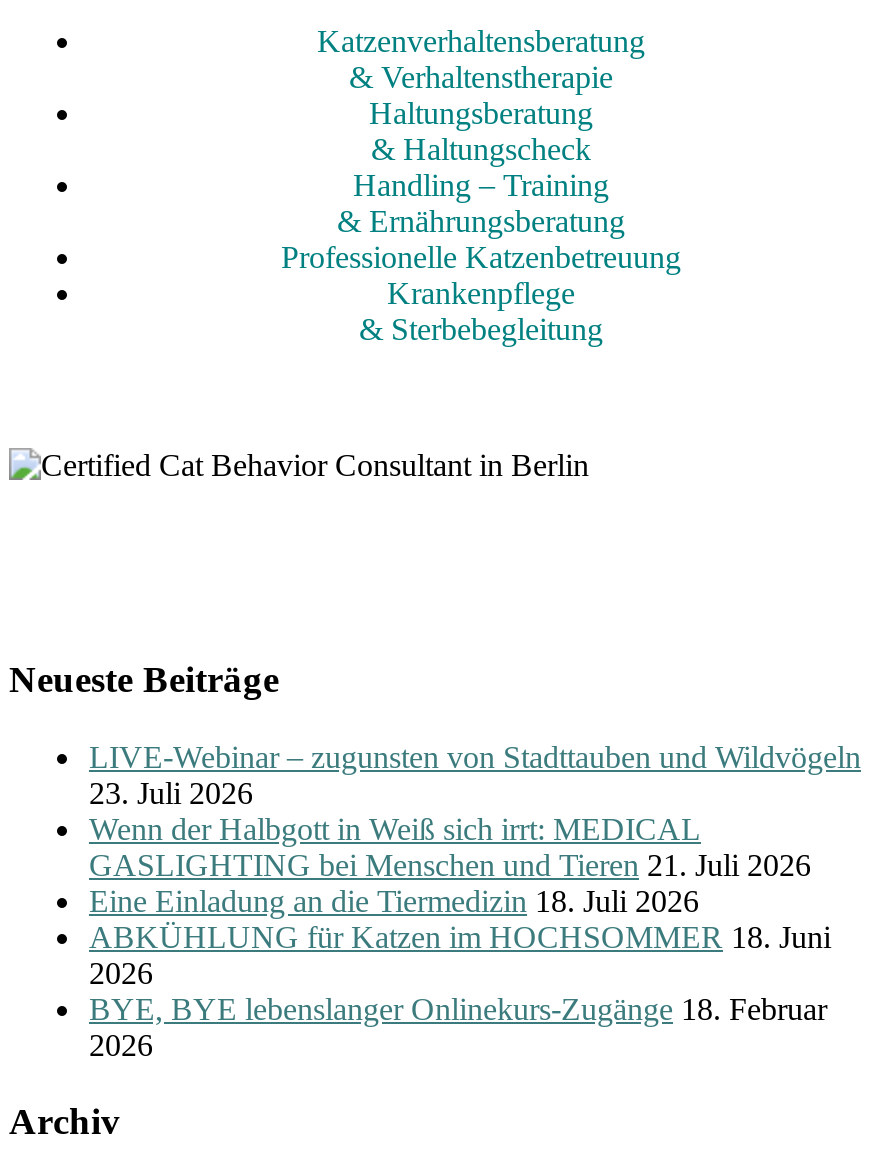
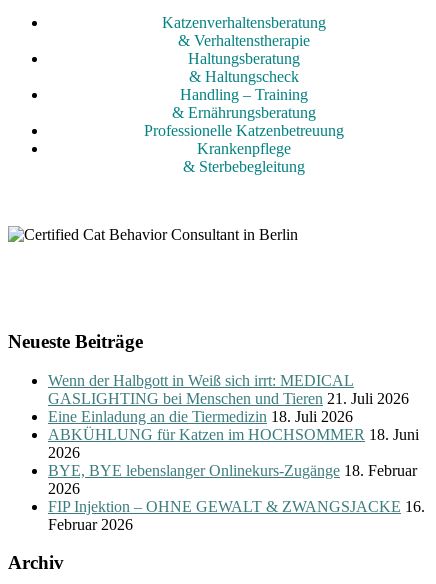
[89,739,861,809] LIVE-Webinar – zugunsten von Stadttauben und Wildvögeln | 23. Juli 2026 -> none
moved [89,811,831,1061] -> [48,372,419,497]: Wenn der Halbgott in Weiß sich irrt: MEDICAL | GASLIGHTING bei Menschen und Tieren 21. Juli 2026 | Eine Einladung an die Tiermedizin 18. Juli 2026 | ABKÜHLUNG für Katzen im HOCHSOMMER 18. Juni | 2026 | BYE, BYE lebenslanger Onlinekurs-Zugänge 18. Februar | 2026
none -> [48,498,425,533] FIP Injektion – OHNE GEWALT & ZWANGSJACKE 16. | Februar 2026

